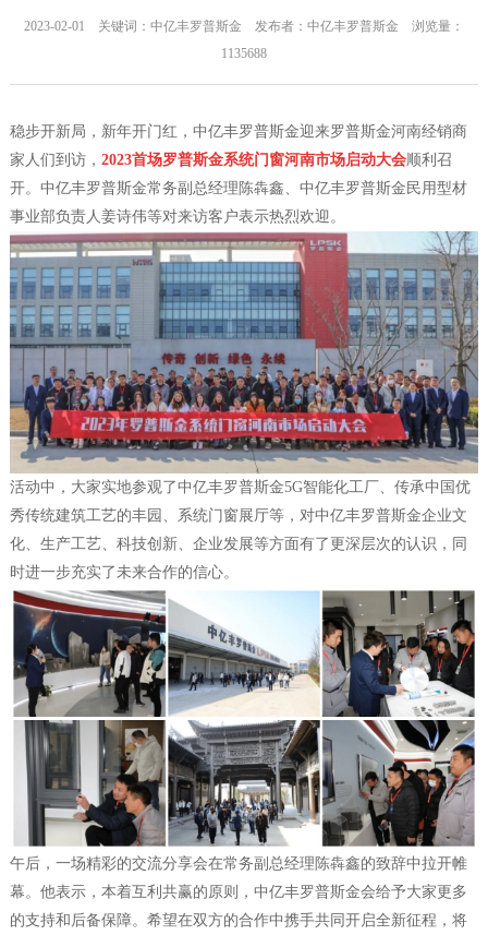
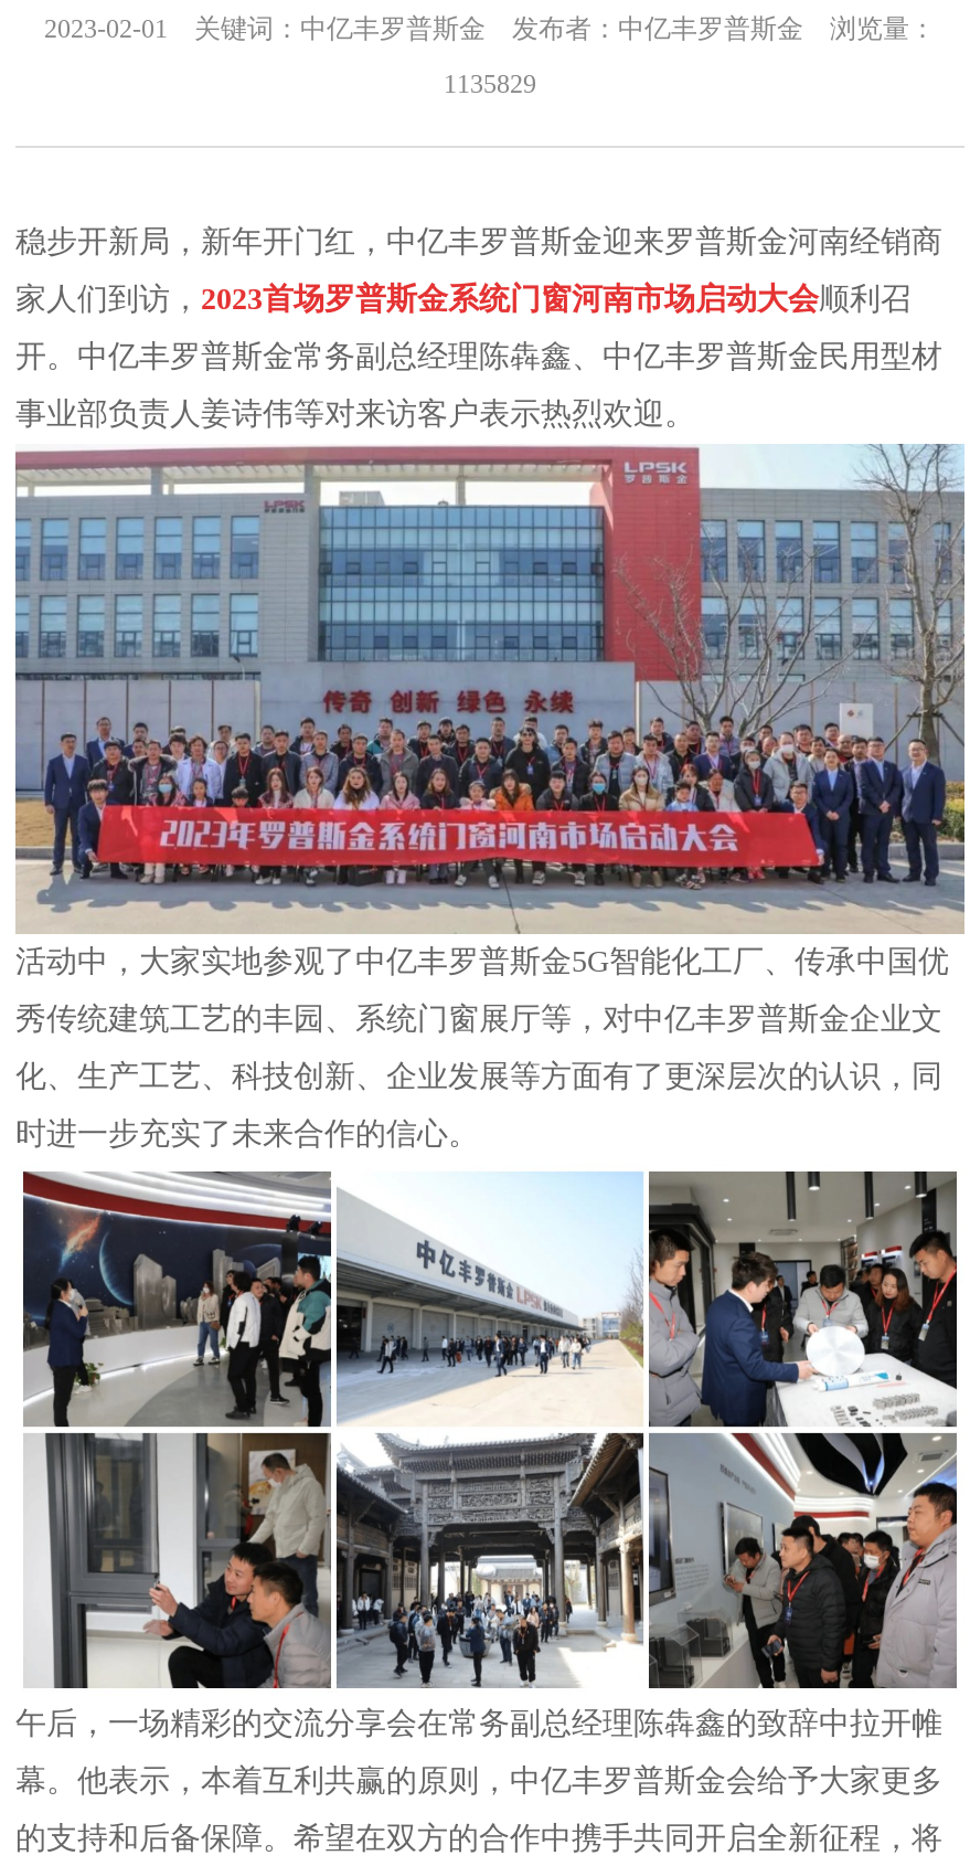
[221,46,267,61] 1135688 -> [444,68,536,99] 1135829

